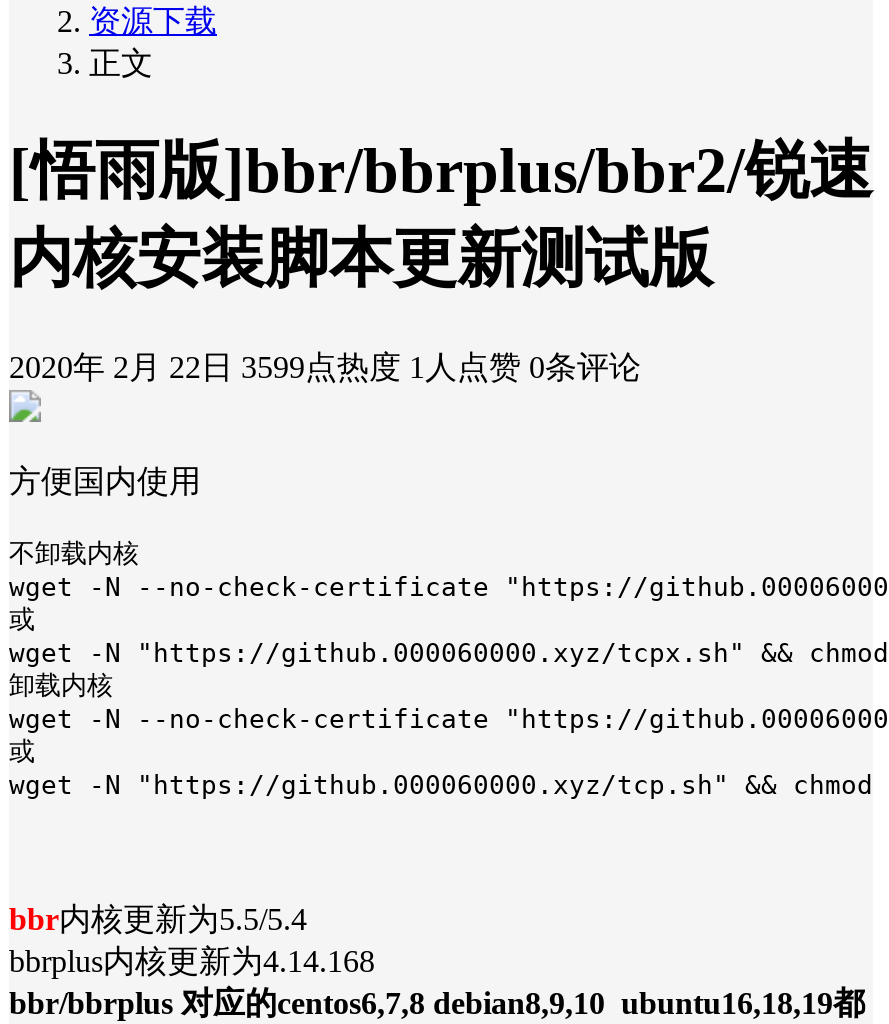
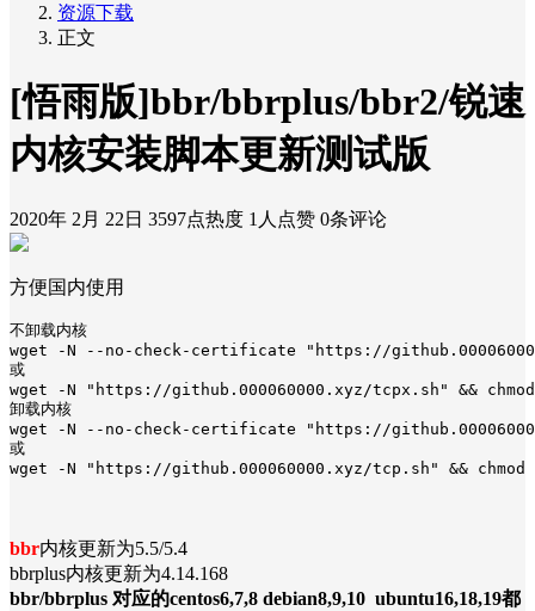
[9,350,641,384] 2020年 2月 22日 3599点热度 1人点赞 0条评论 -> [10,209,387,229] 2020年 2月 22日 3597点热度 1人点赞 0条评论

